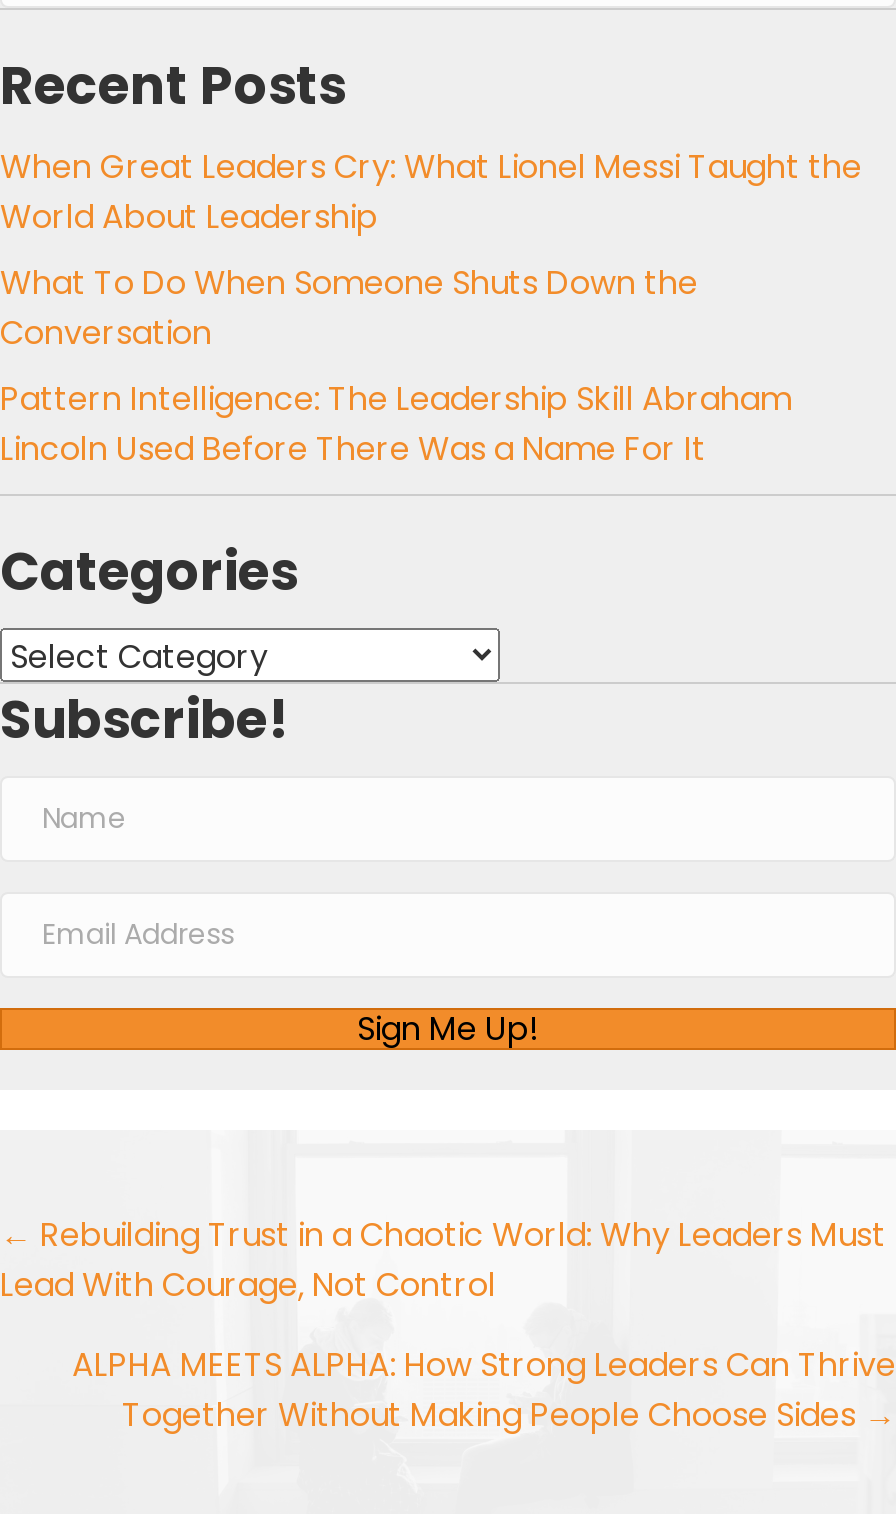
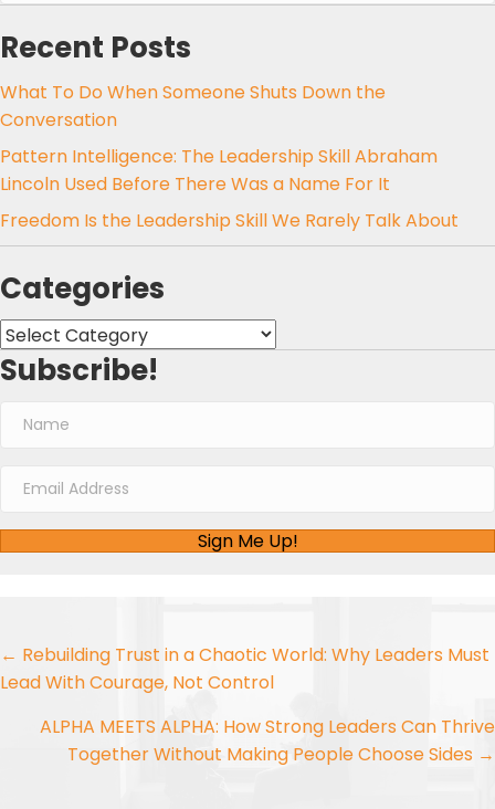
[0,144,862,240] When Great Leaders Cry: What Lionel Messi Taught the | World About Leadership -> none
moved [0,260,792,472] -> [0,80,438,197]: What To Do When Someone Shuts Down the | Conversation | Pattern Intelligence: The Leadership Skill Abraham | Lincoln Used Before There Was a Name For It
none -> [0,208,459,233] Freedom Is the Leadership Skill We Rarely Talk About

